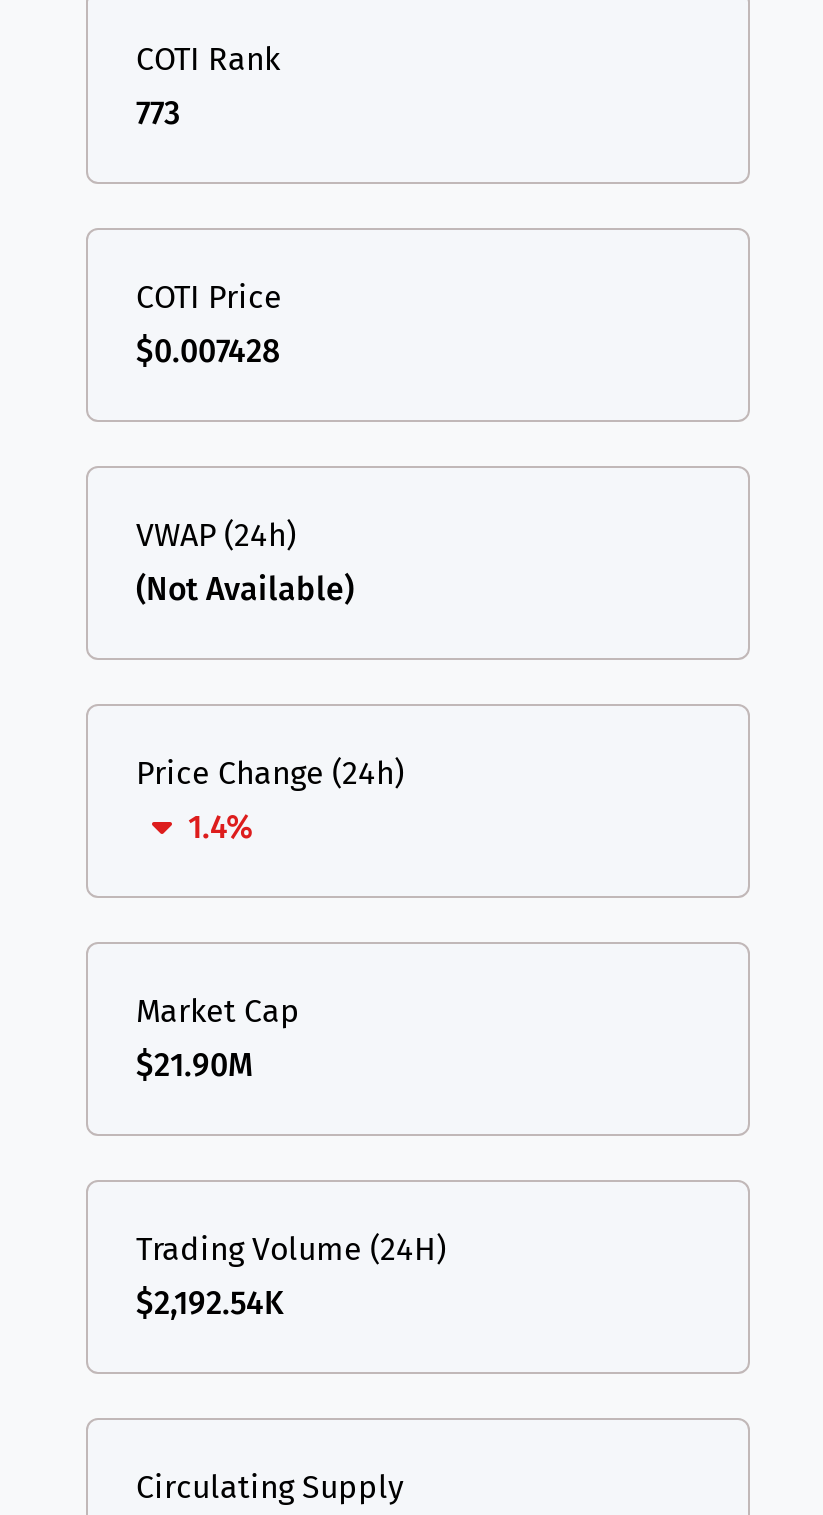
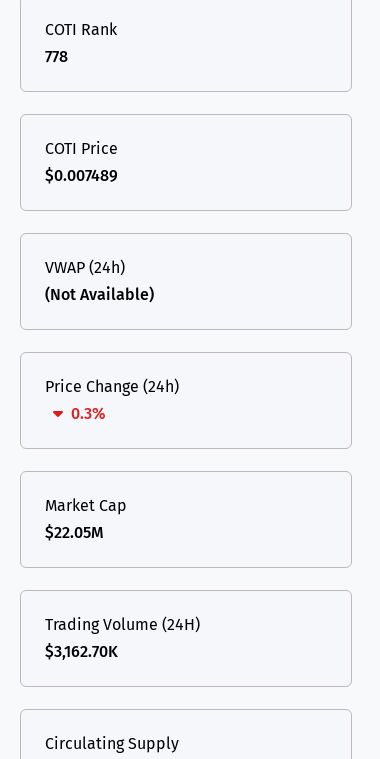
[136,94,180,132] 773 -> [45,47,68,66] 778
[136,332,280,370] $0.007428 -> [45,166,118,185] $0.007489
[188,808,254,846] 1.4% -> [71,404,106,423] 0.3%
[136,1046,254,1084] $21.90M -> [45,523,104,542] $22.05M
[136,1284,284,1322] $2,192.54K -> [45,642,118,661] $3,162.70K

